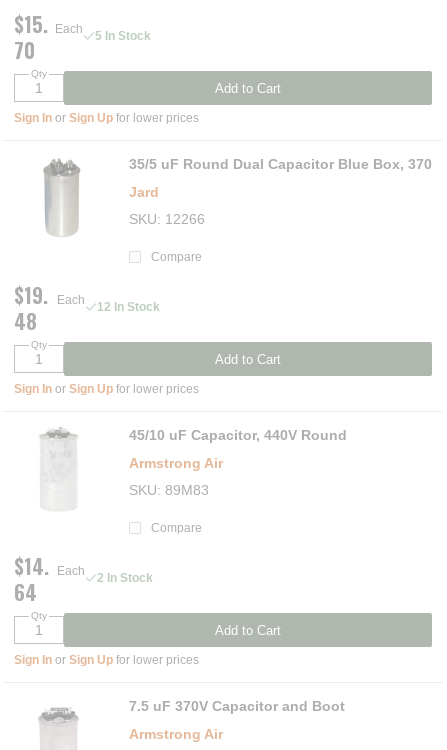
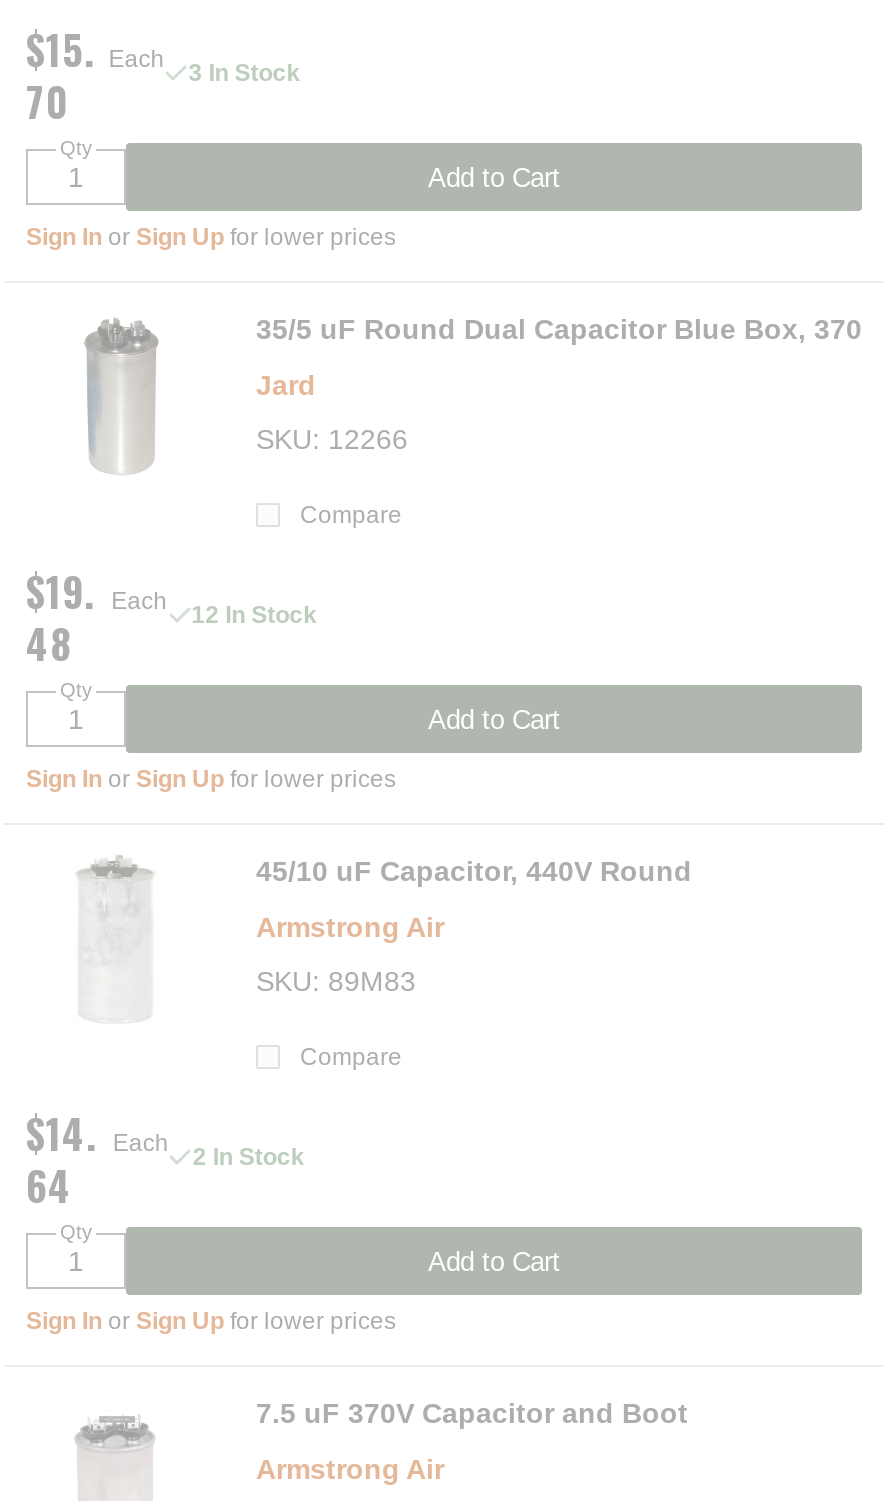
[14,9,151,43] $15. Each 5 In Stock -> [26,19,300,87] $15. Each 3 In Stock

